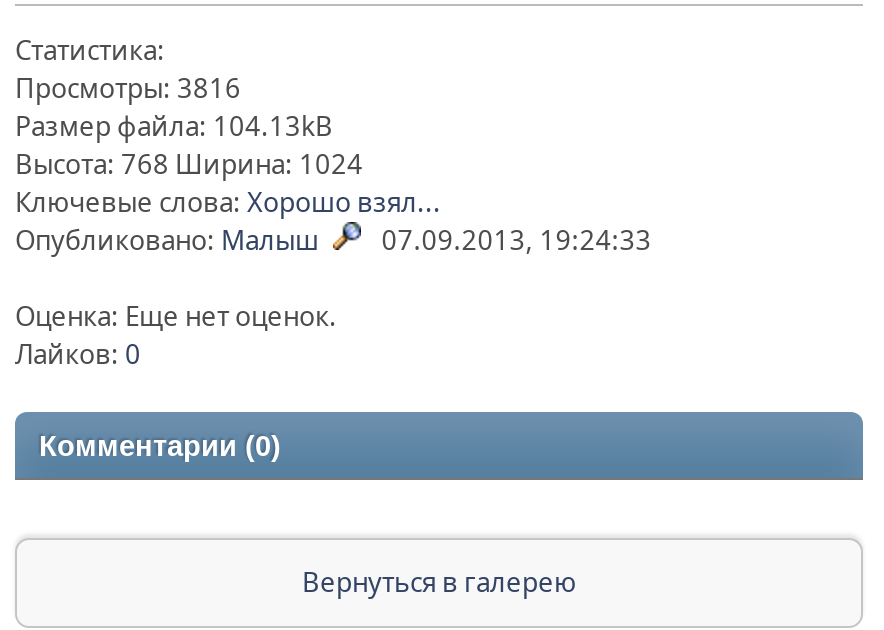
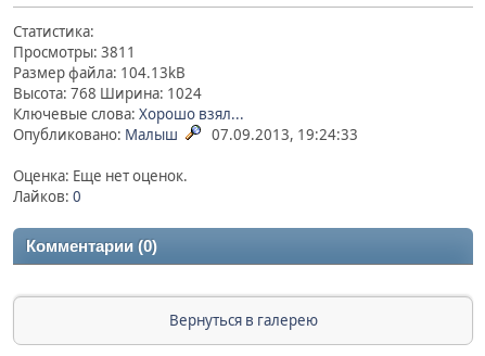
[15,70,241,106] Просмотры: 3816 -> [13,42,136,62] Просмотры: 3811

